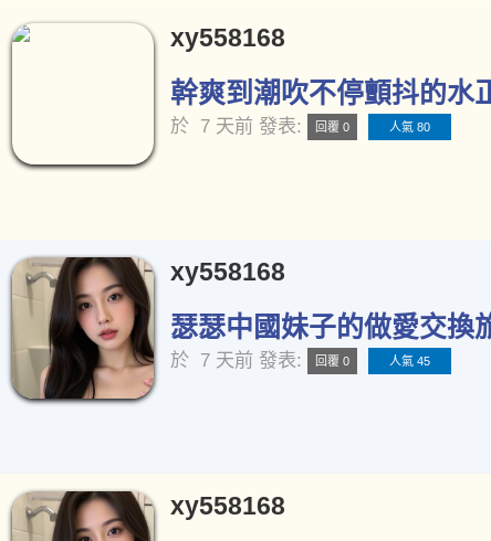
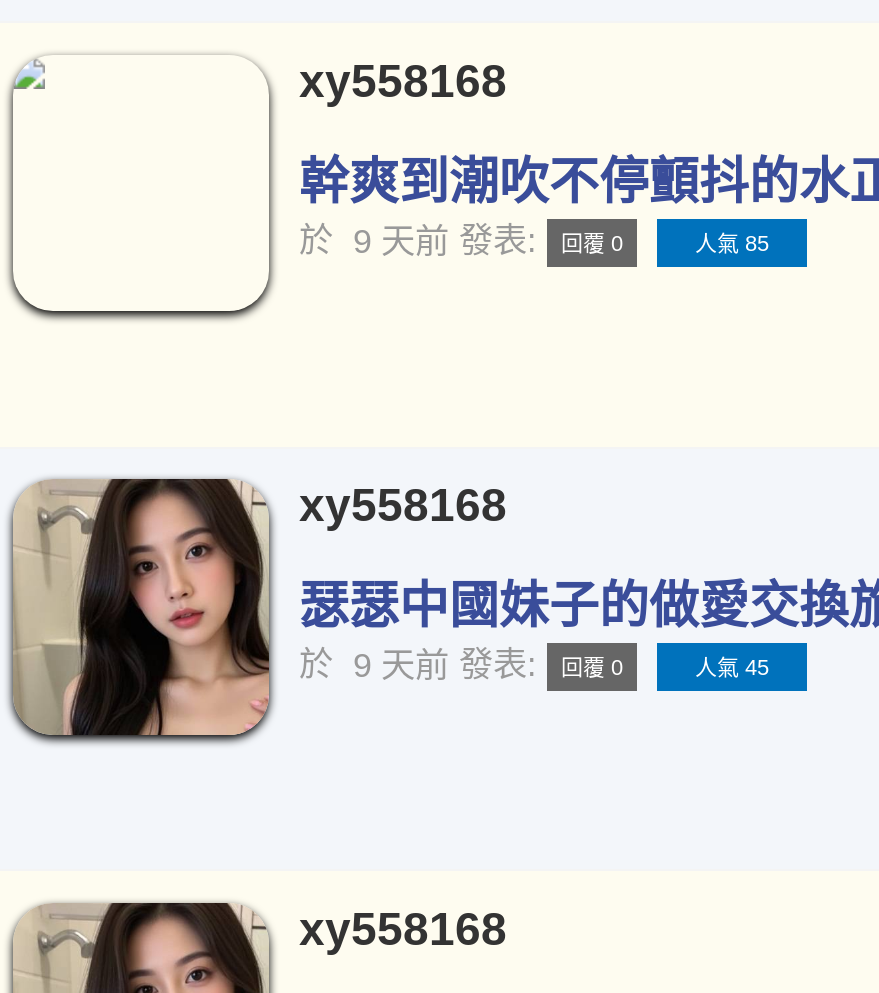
[170,114,349,136] 於7 天前發表: 回覆 0 -> [299,220,623,260] 於9 天前發表: 回覆 0
[389,120,430,134] 人氣 80 -> [695,231,769,255] 人氣 85
[170,348,349,370] 於7 天前發表: 回覆 0 -> [299,644,623,684] 於9 天前發表: 回覆 0

